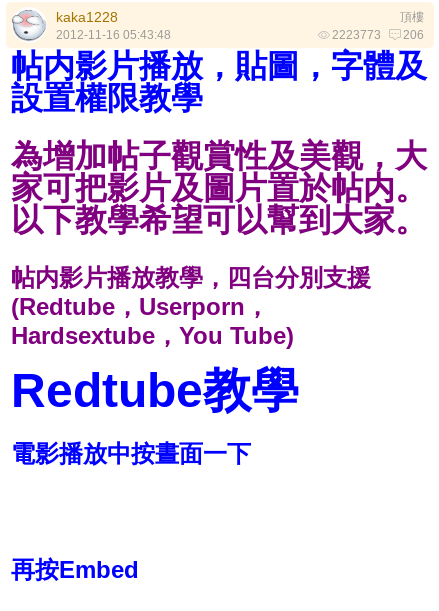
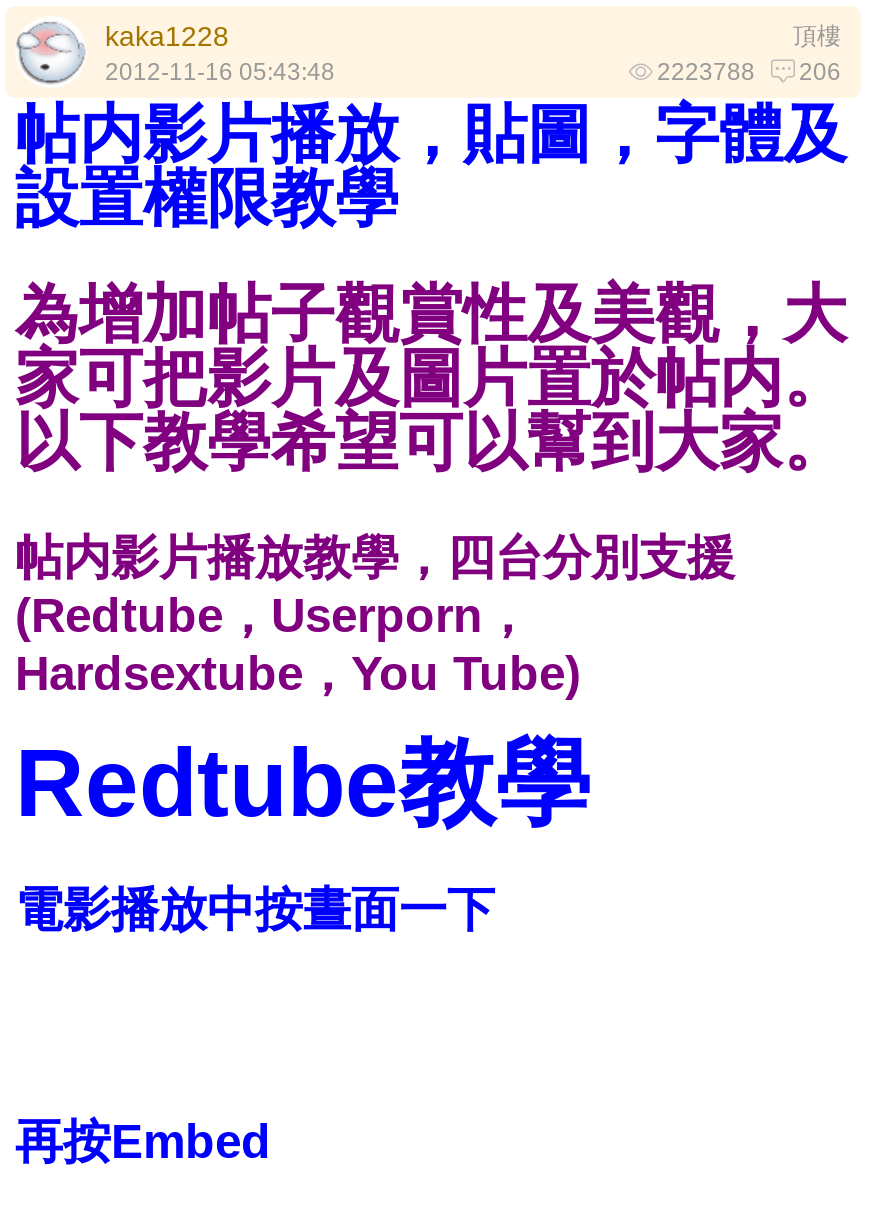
[332,28,424,42] 2223773 206 -> [657,58,841,86] 2223788 206

